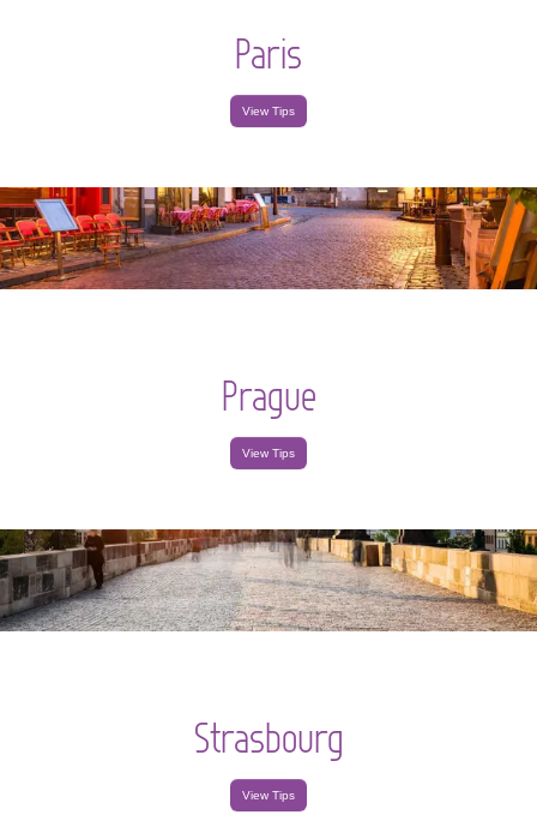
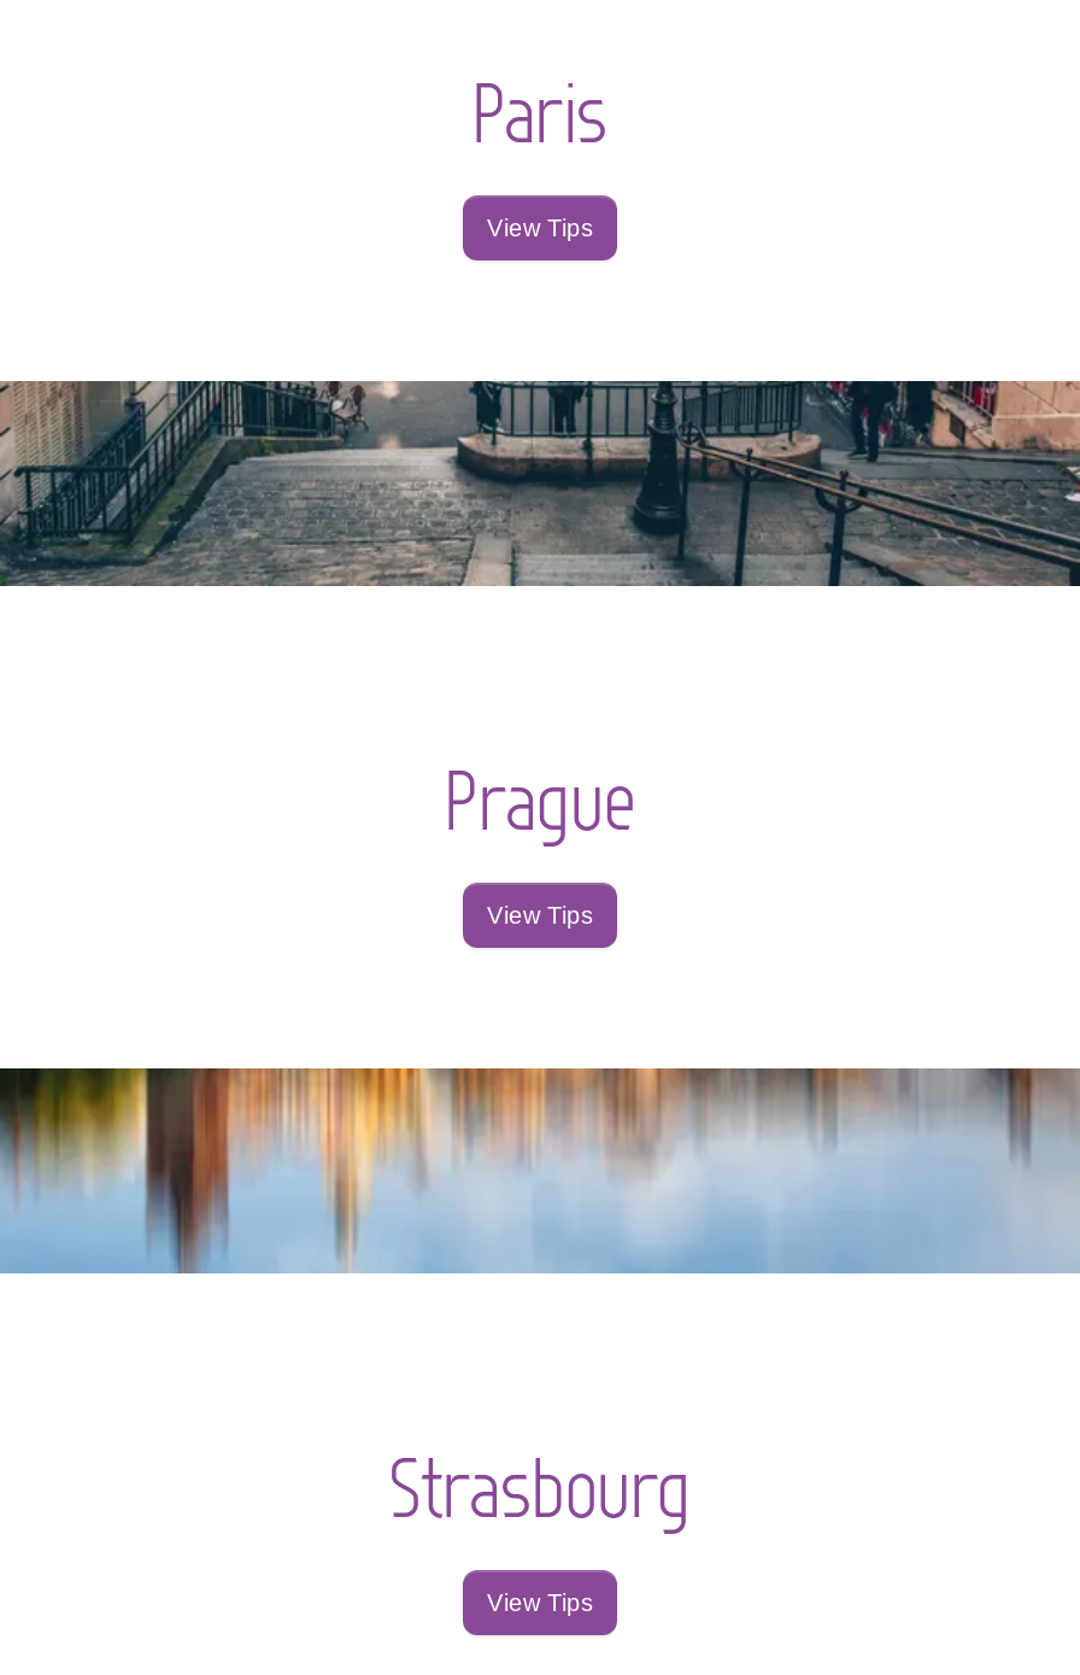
[4,186,533,290] [image] -> [7,379,1073,588] [image]
[4,528,533,633] [image] -> [7,1066,1073,1276] [image]

